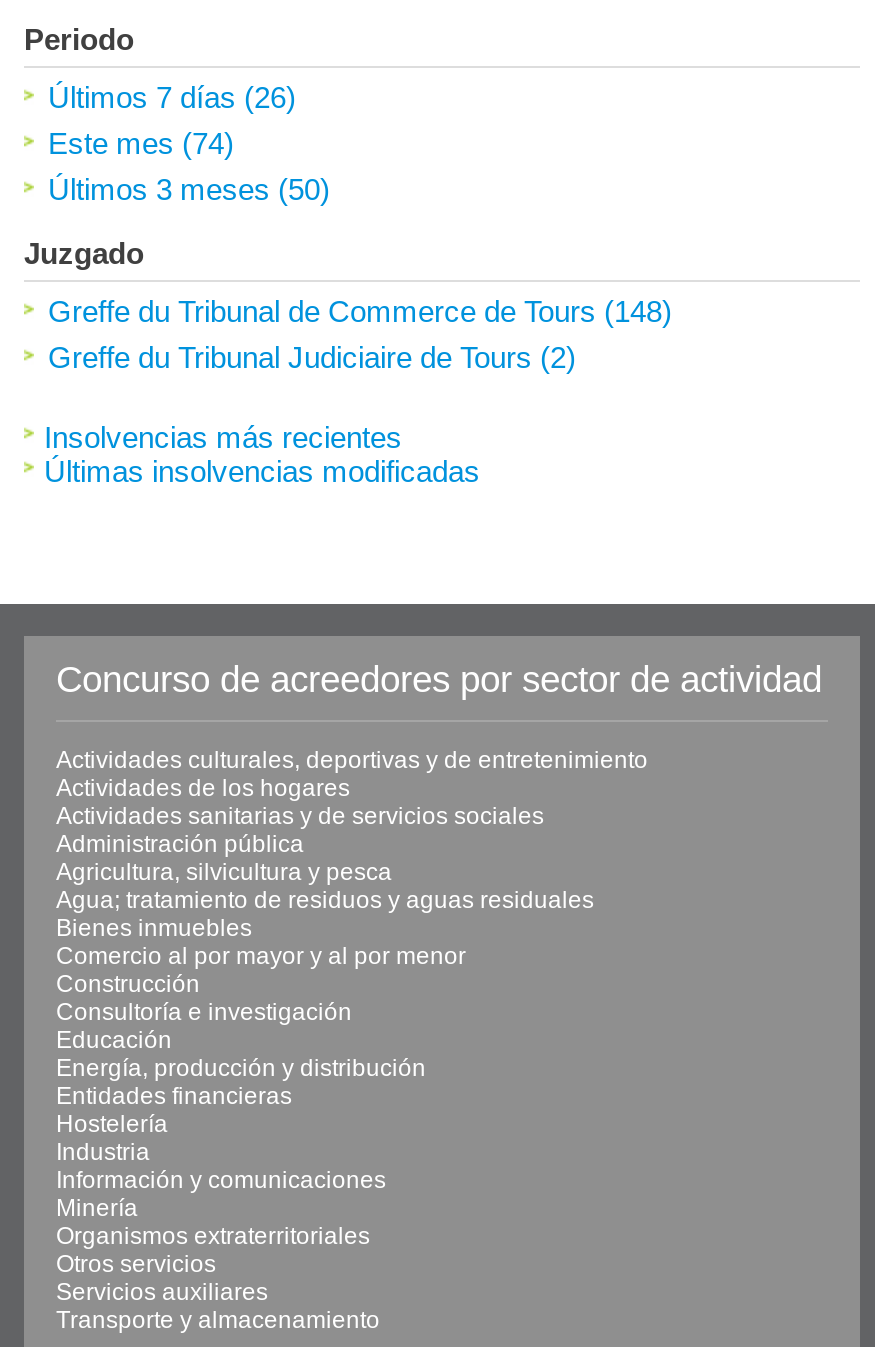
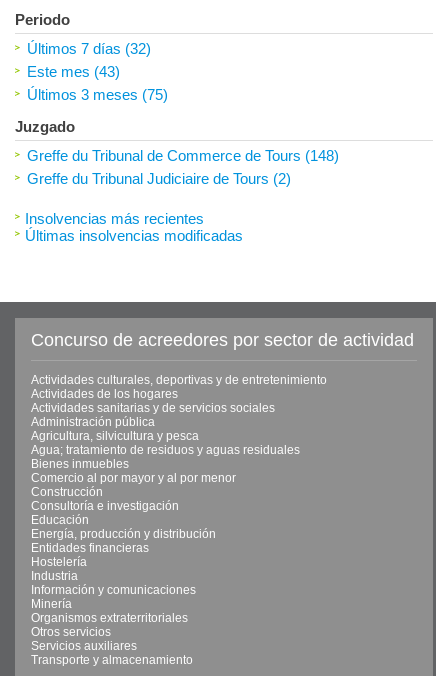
[48,80,296,114] Últimos 7 días (26) -> [27,40,151,57] Últimos 7 días (32)
[48,126,234,160] Este mes (74) -> [27,63,120,80] Este mes (43)
[48,172,330,206] Últimos 3 meses (50) -> [27,86,168,103] Últimos 3 meses (75)

